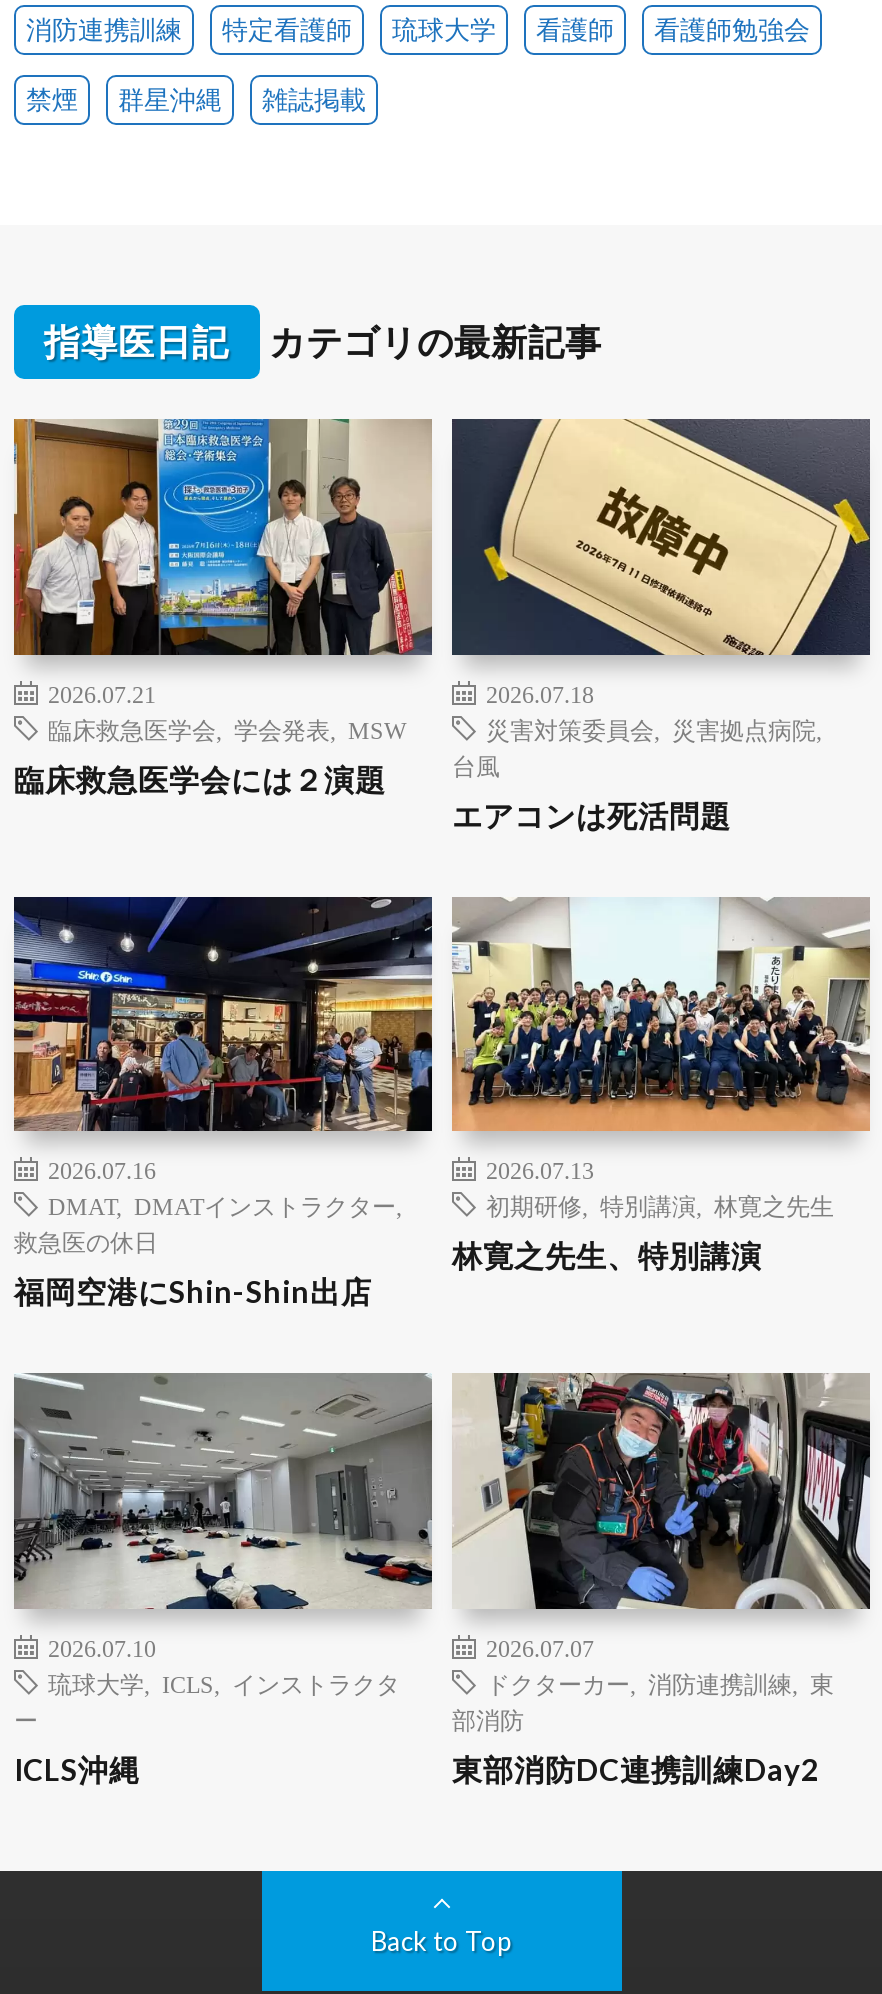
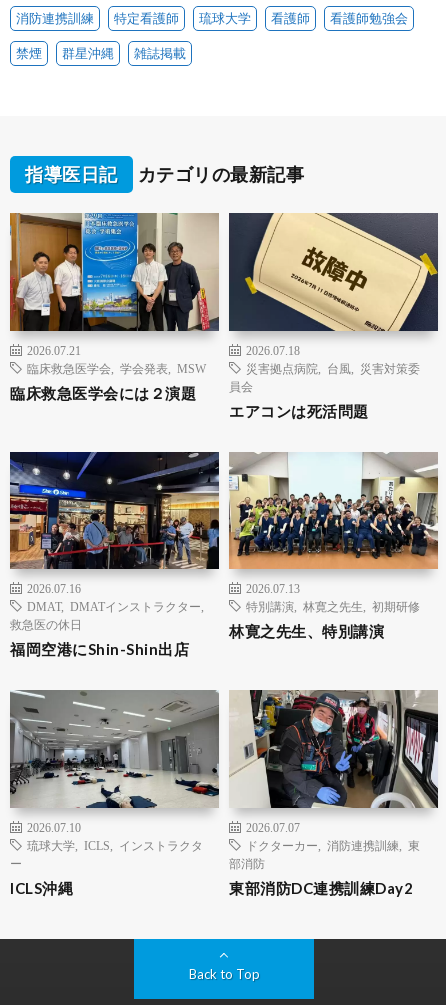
[486,716,822,740] 災害対策委員会,災害拠点病院, -> [246,362,420,374] 災害拠点病院,台風,災害対策委
[452,752,500,776] 台風 -> [229,380,253,392] 員会
[486,1194,834,1218] 初期研修,特別講演,林寛之先生 -> [246,600,420,612] 特別講演,林寛之先生,初期研修

